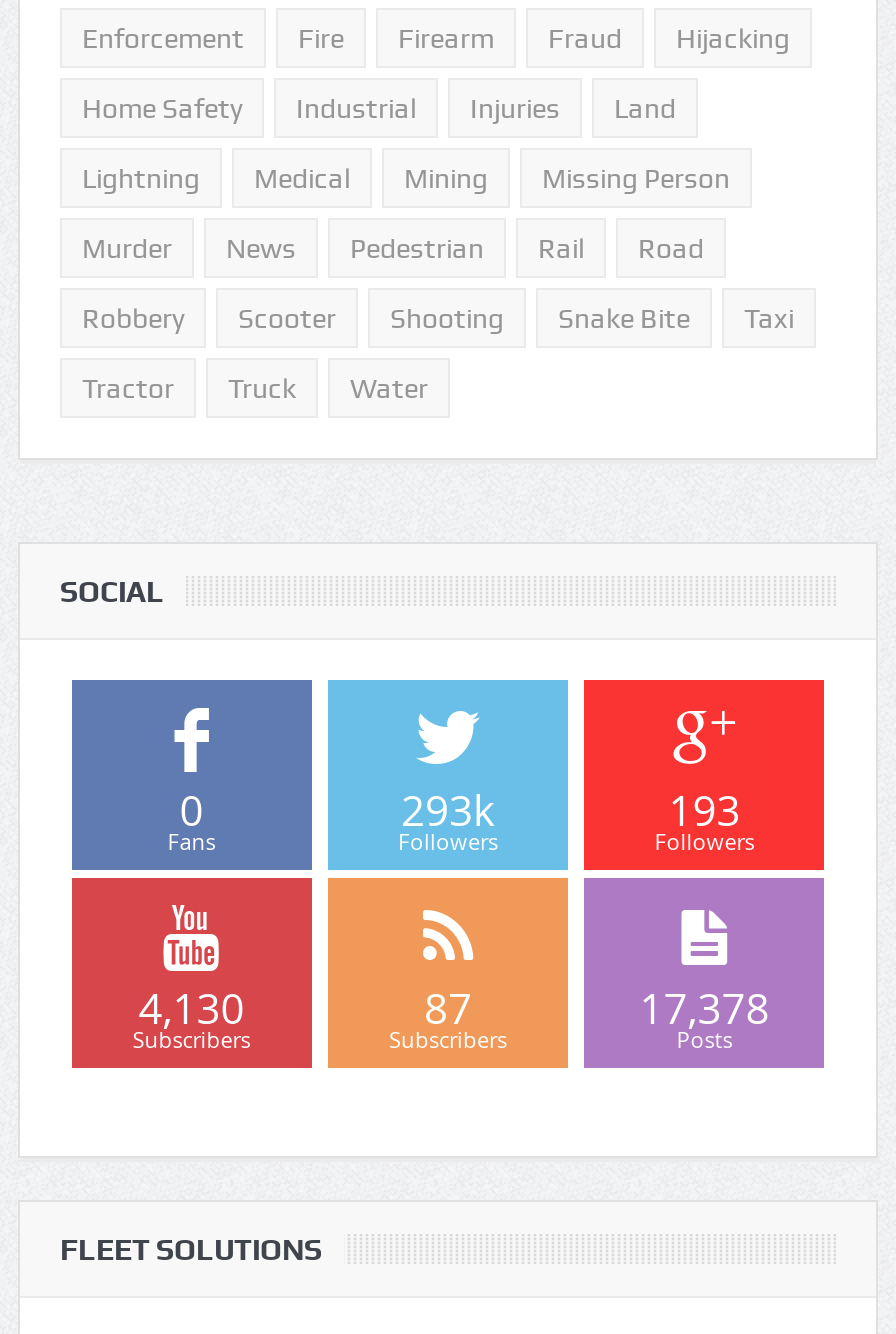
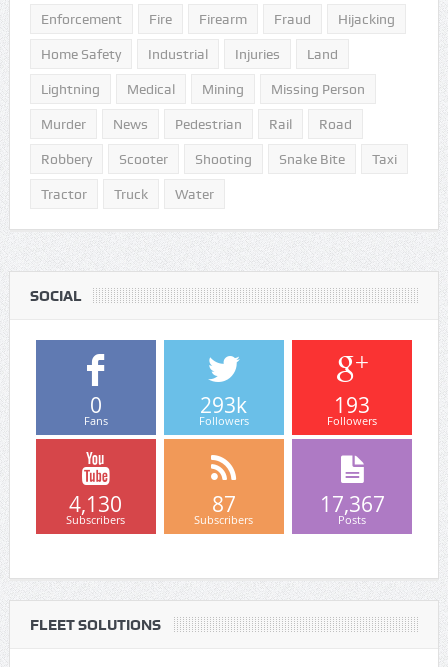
[640,979,770,1035] 17,378 -> [320,490,385,518] 17,367

